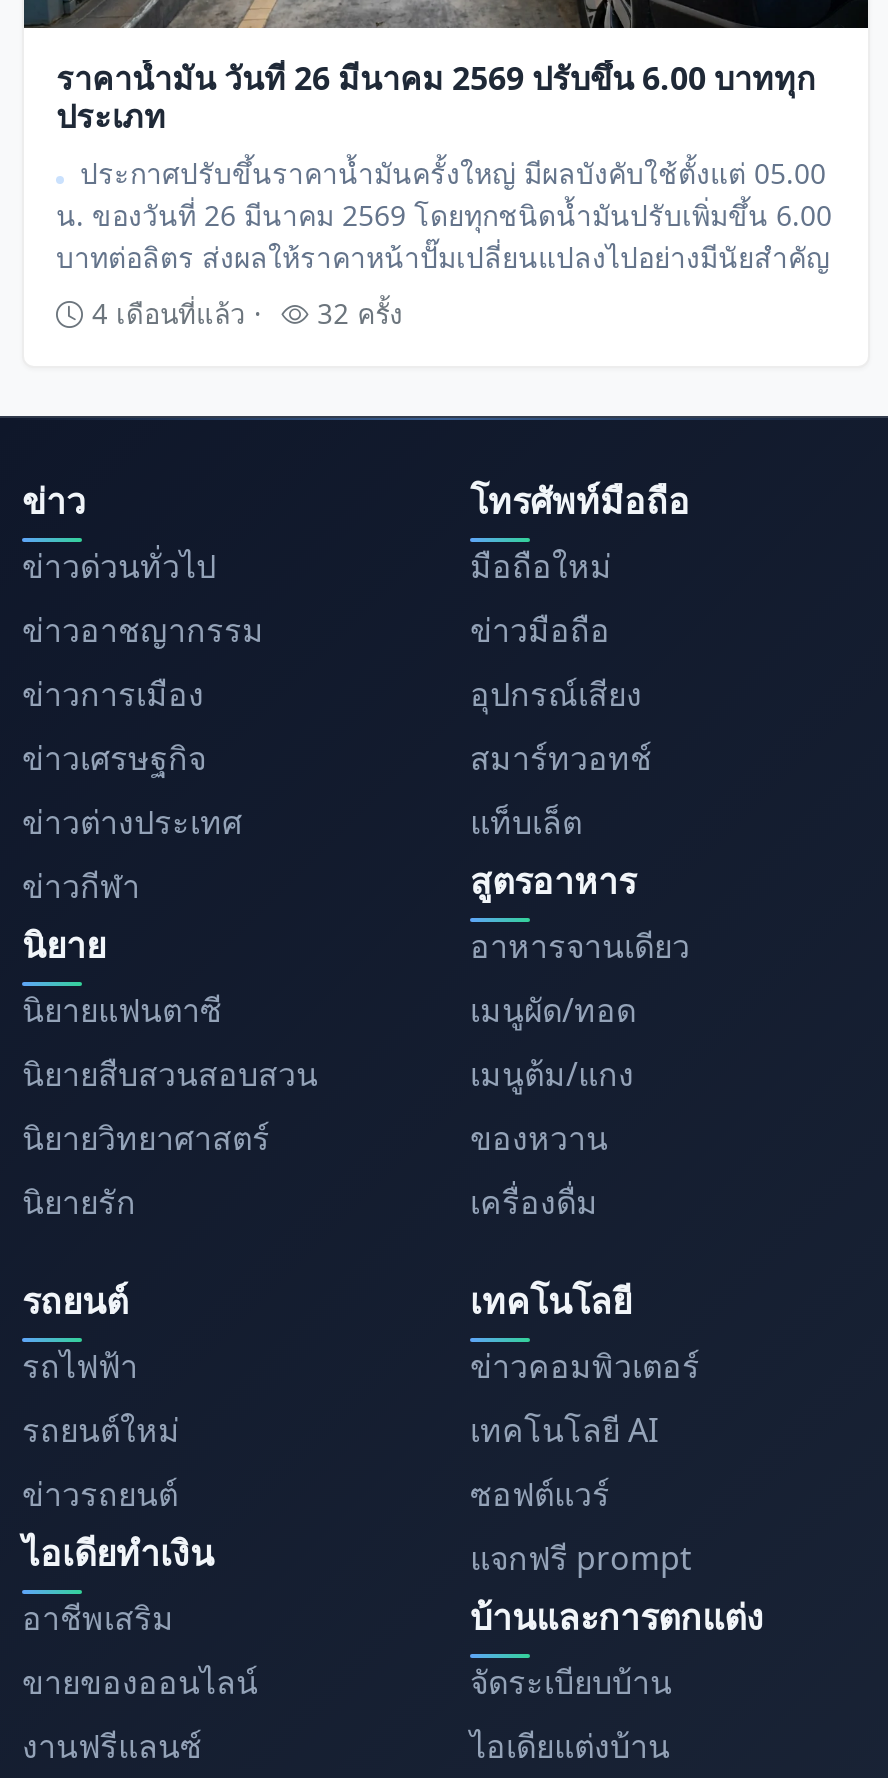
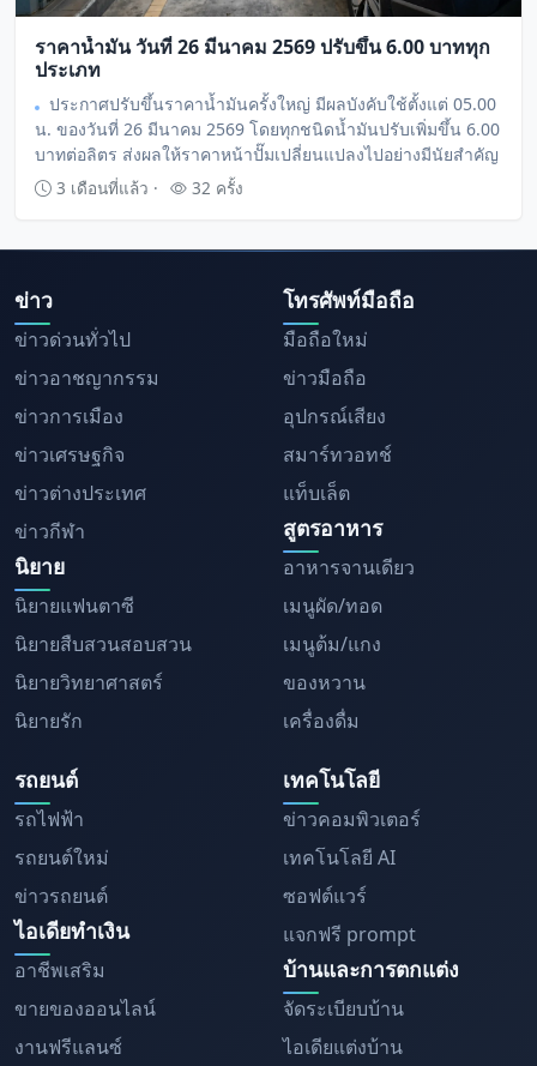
[84,295,270,333] 4 เดือนที่แล้ว · -> [52,177,163,200] 3 เดือนที่แล้ว ·

